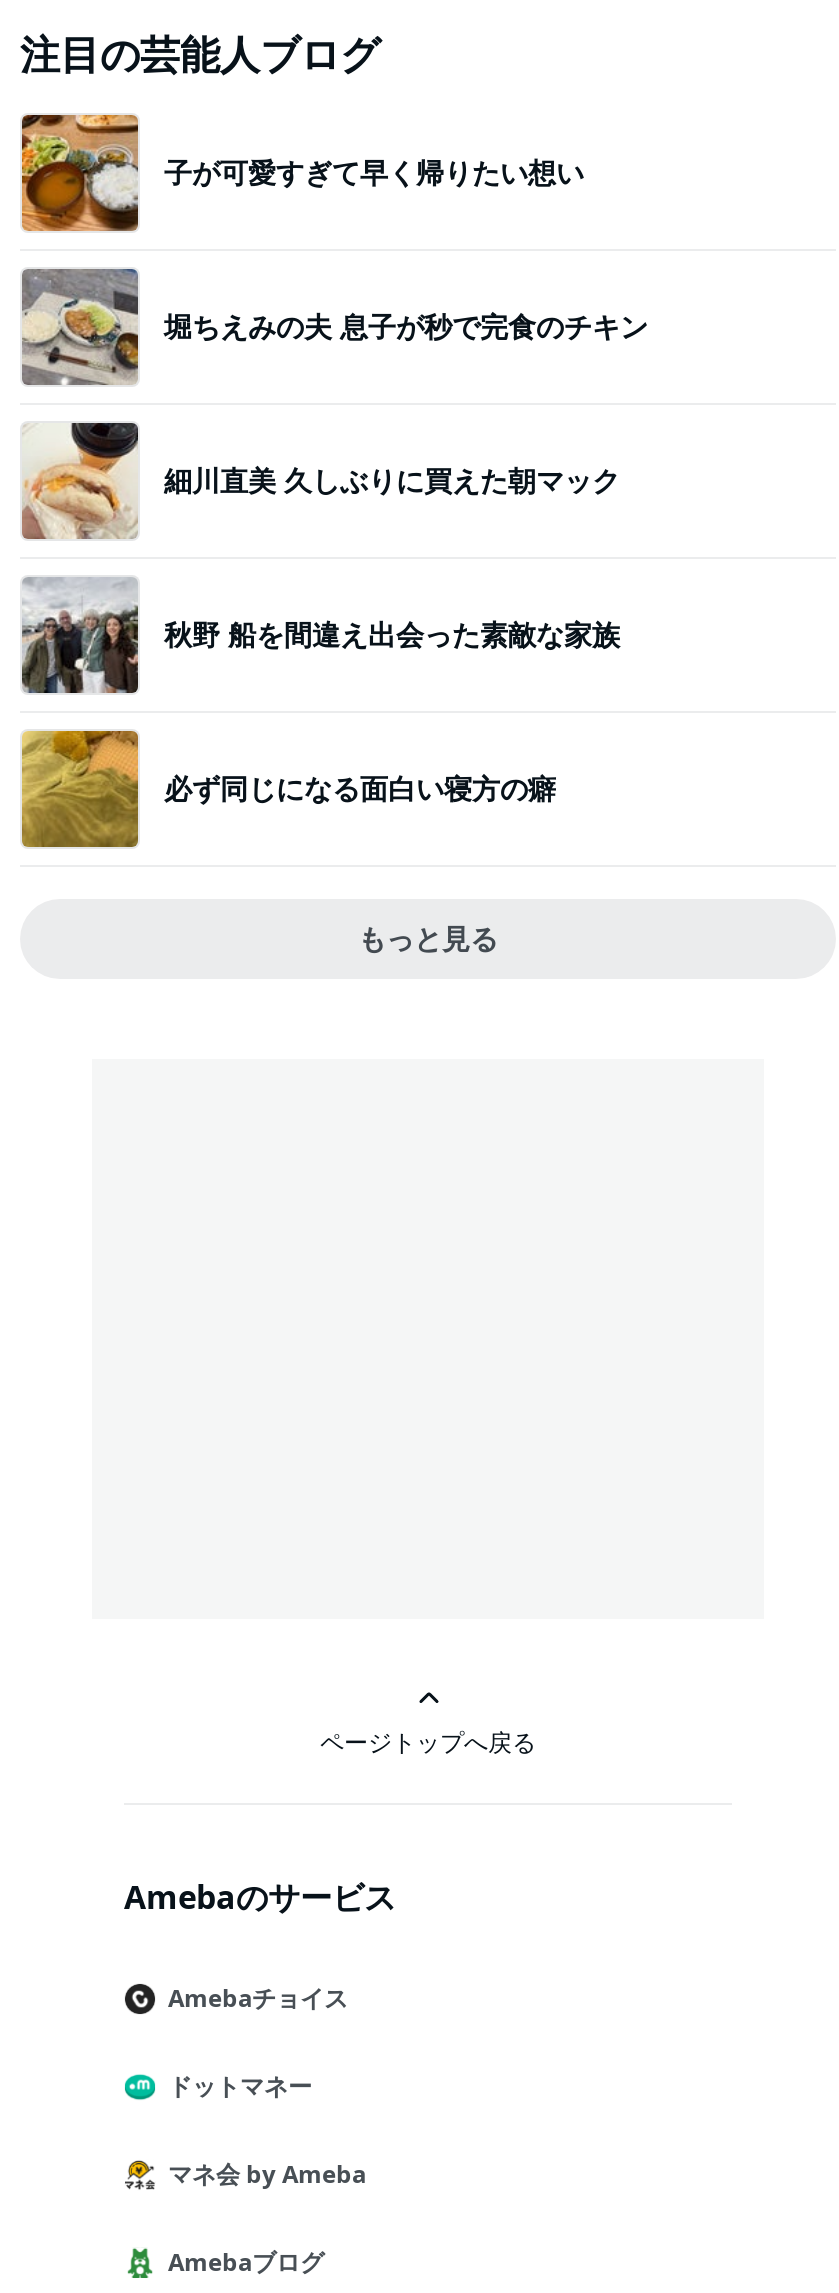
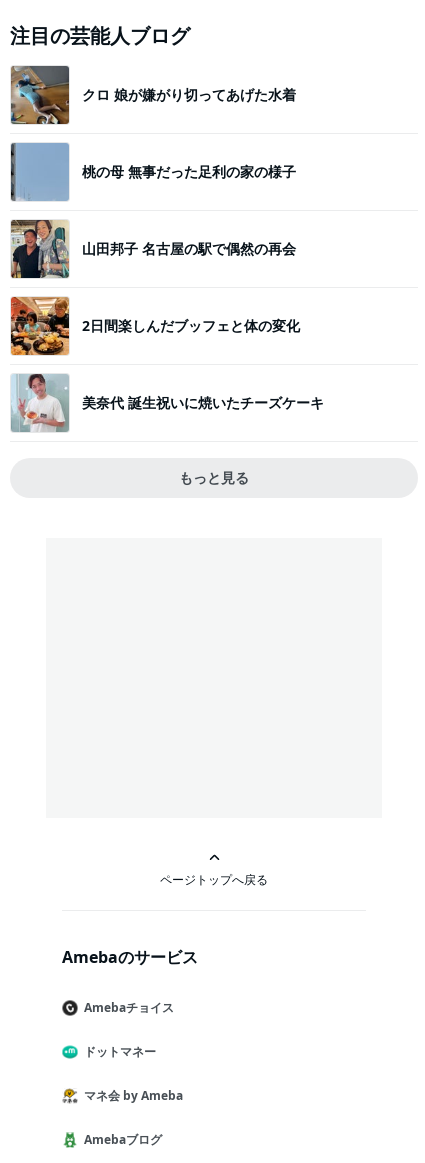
[20,113,584,233] [image] | 子が可愛すぎて早く帰りたい想い -> [10,65,296,125] [image] | クロ 娘が嫌がり切ってあげた水着
[20,267,648,387] [image] | 堀ちえみの夫 息子が秒で完食のチキン -> [10,142,296,202] [image] | 桃の母 無事だった足利の家の様子
[22,421,620,541] [image] | 細川直美 久しぶりに買えた朝マック -> [10,219,296,279] [image] | 山田邦子 名古屋の駅で偶然の再会
[20,575,620,695] [image] | 秋野 船を間違え出会った素敵な家族 -> [10,296,300,356] [image] | 2日間楽しんだブッフェと体の変化
[20,729,556,849] [image] | 必ず同じになる面白い寝方の癖 -> [10,373,324,433] [image] | 美奈代 誕生祝いに焼いたチーズケーキ

